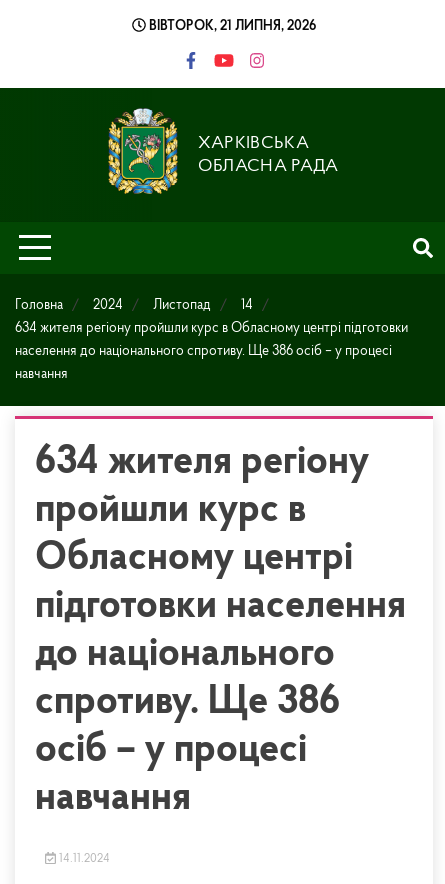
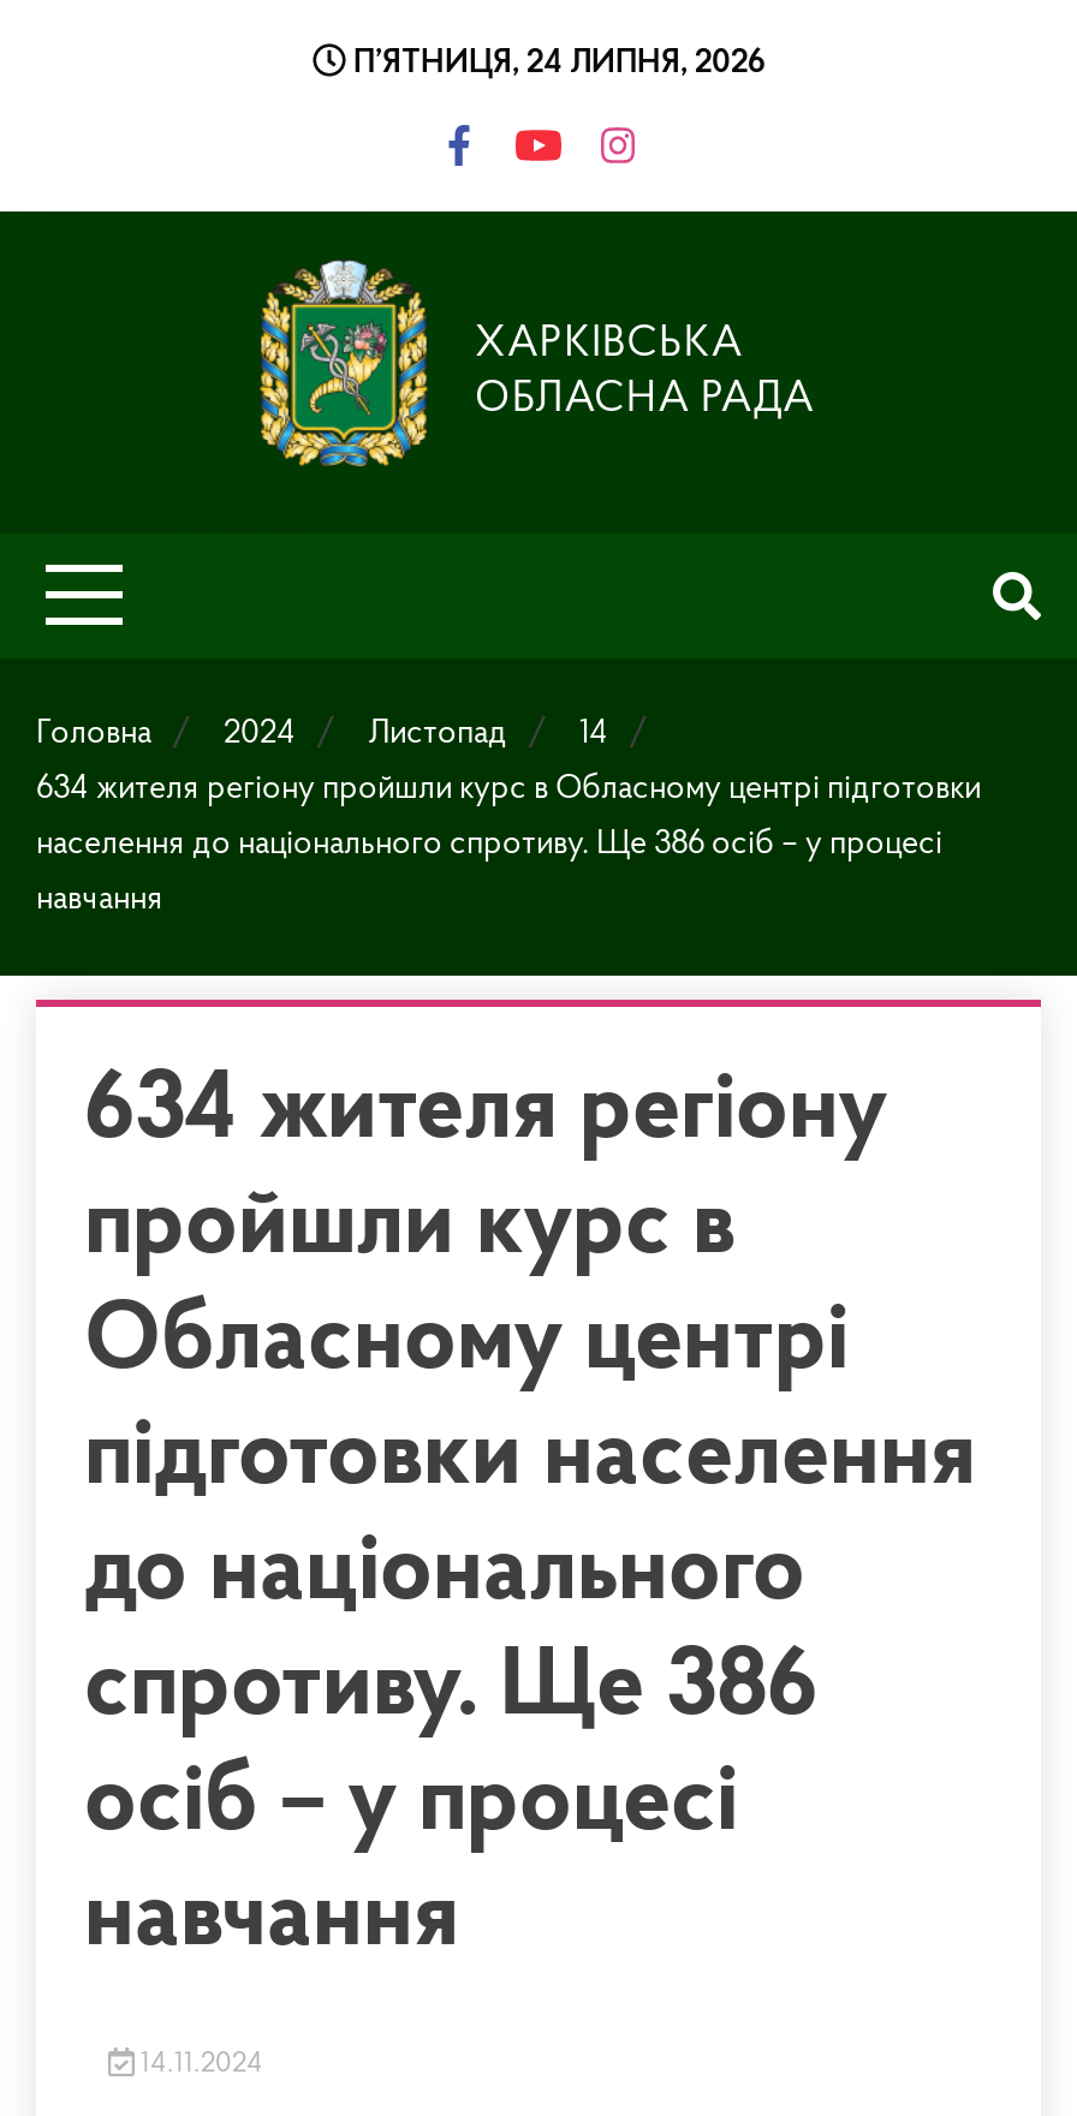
[146,19,316,34] ВІВТОРОК, 21 ЛИПНЯ, 2026 -> [346,46,764,82] П’ЯТНИЦЯ, 24 ЛИПНЯ, 2026

